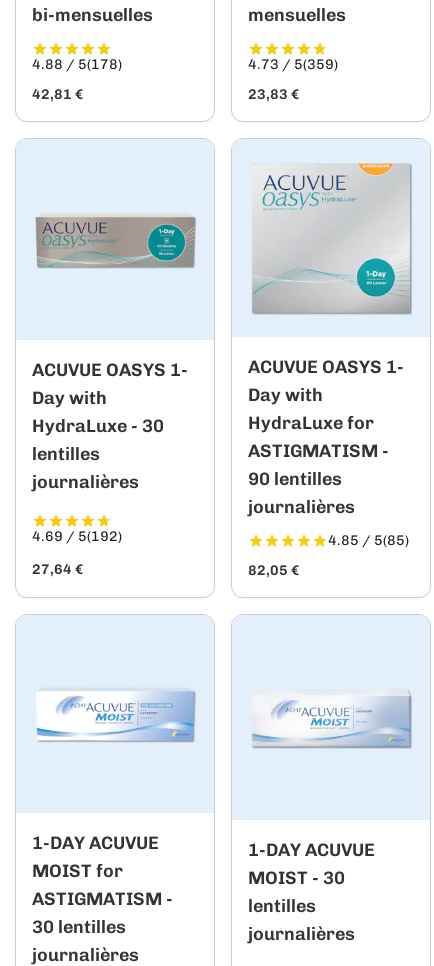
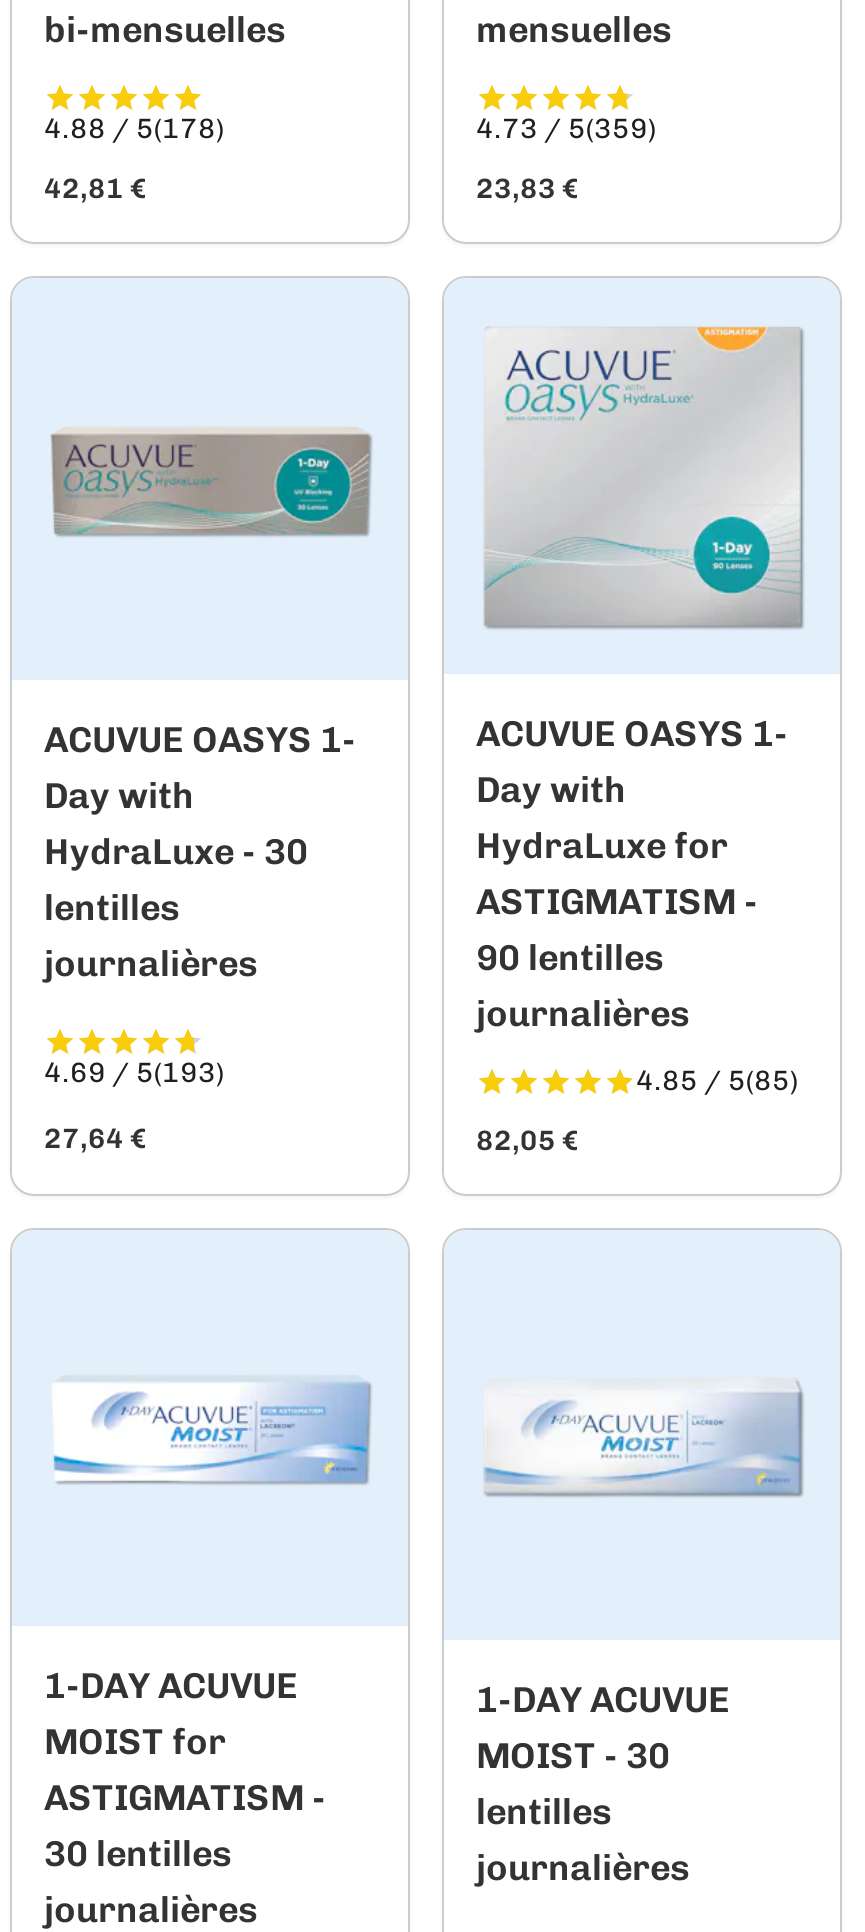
[32,527,122,544] 4.69 / 5(192) -> [44,1055,224,1089] 4.69 / 5(193)

